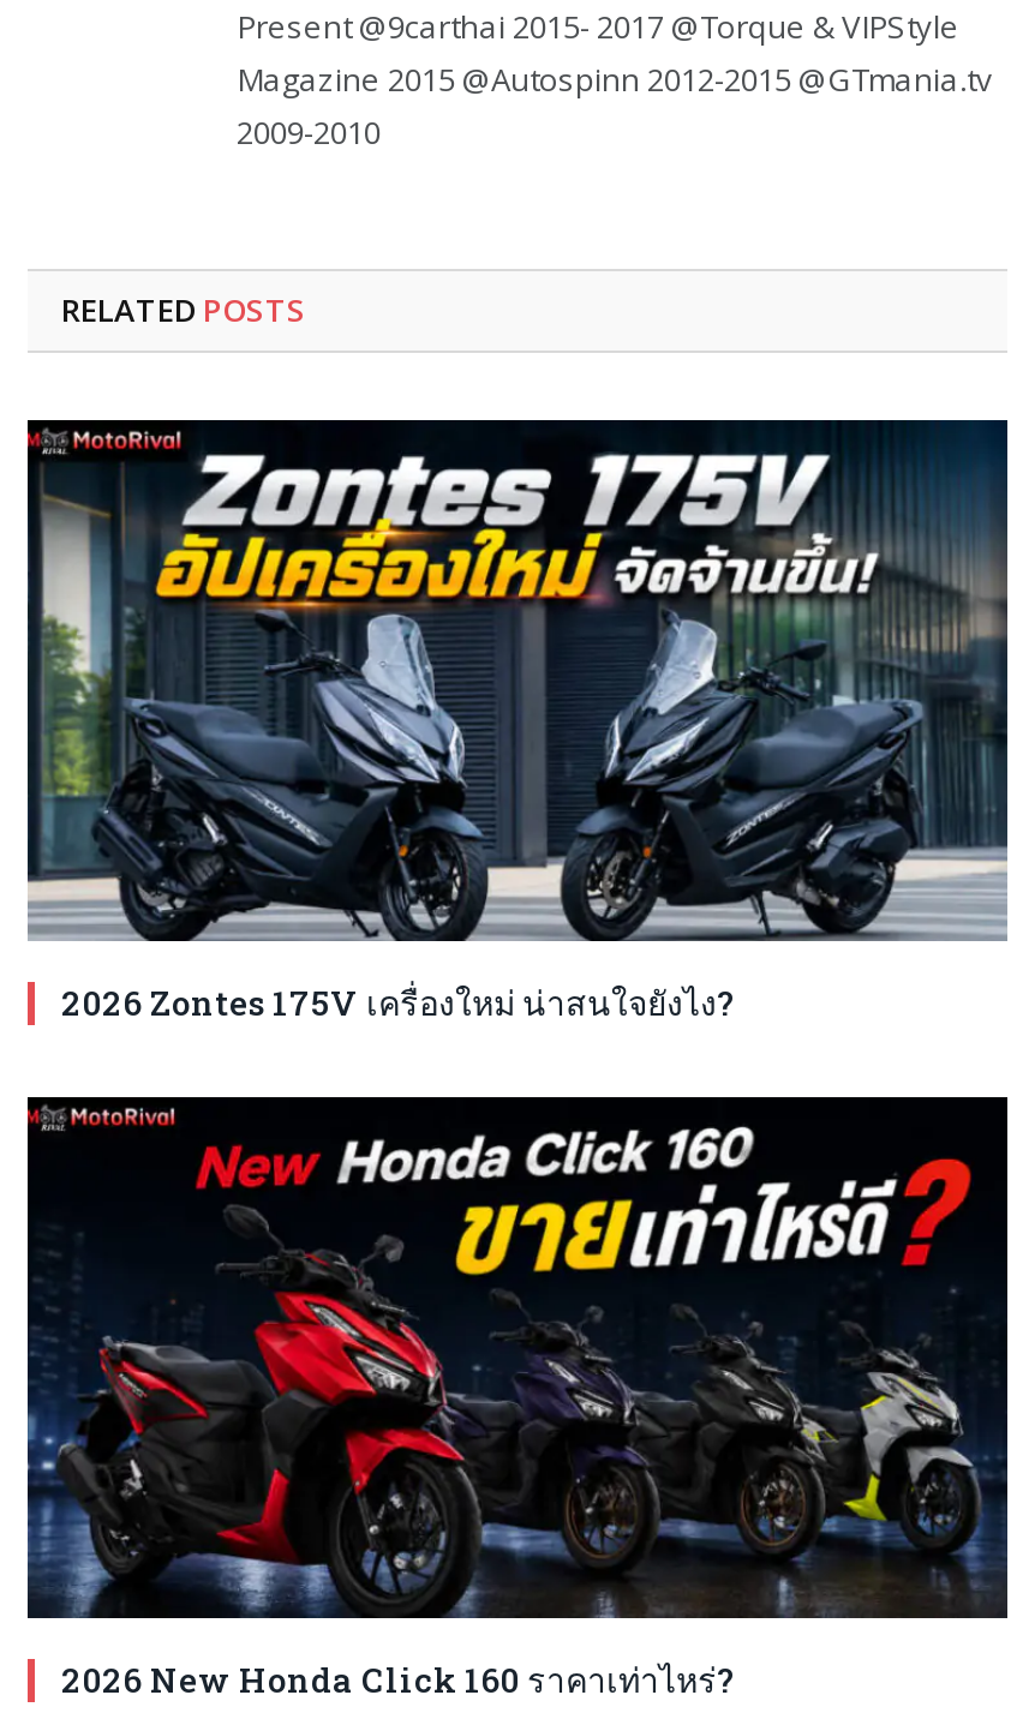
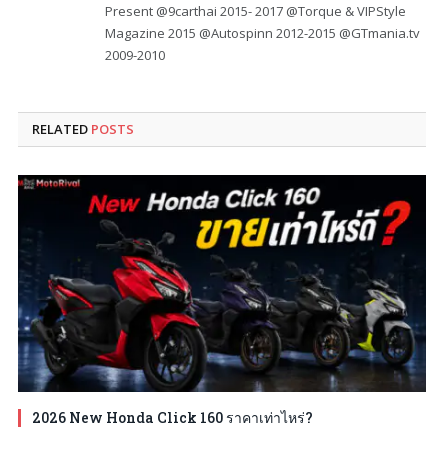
[28,420,1007,1025] [image] | 2026 Zontes 175V เครื่องใหม่ น่าสนใจยังไง? -> none

